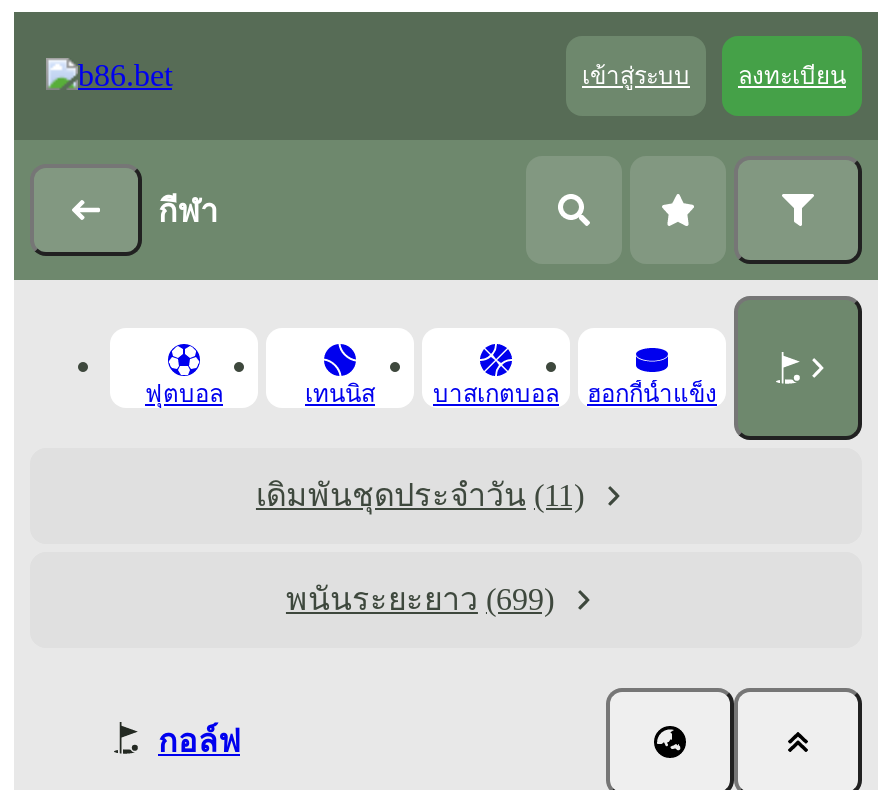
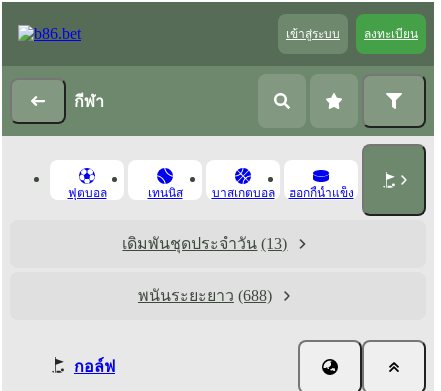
[256,478,584,512] เดิมพันชุดประจำวัน (11) -> [122,235,287,252] เดิมพันชุดประจำวัน (13)
[286,582,554,616] พนันระยะยาว (699) -> [138,287,272,304] พนันระยะยาว (688)

